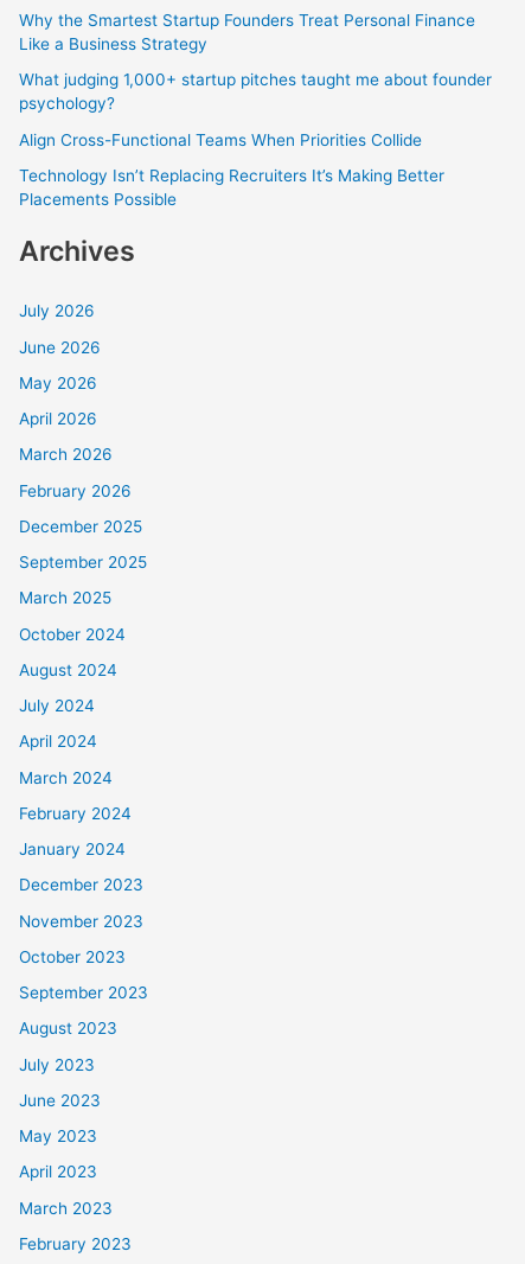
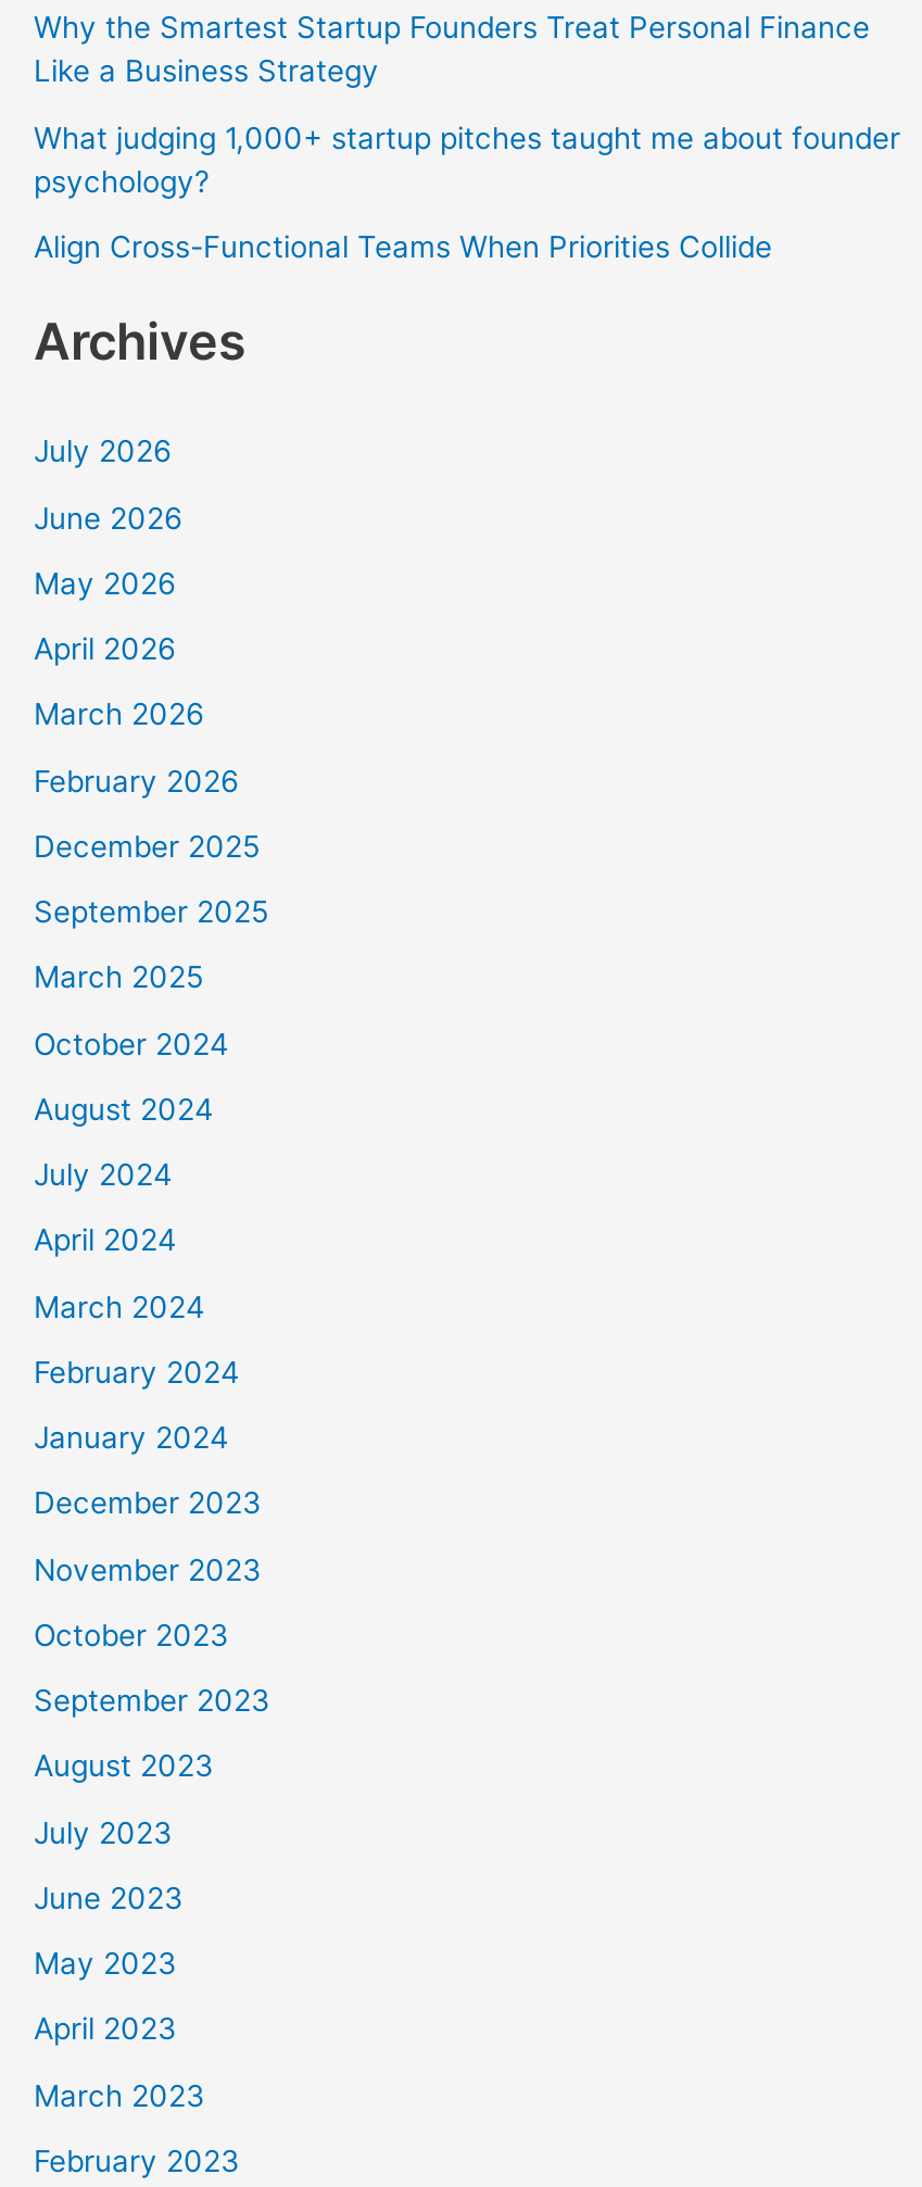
[19,166,444,209] Technology Isn’t Replacing Recruiters It’s Making Better | Placements Possible -> none

